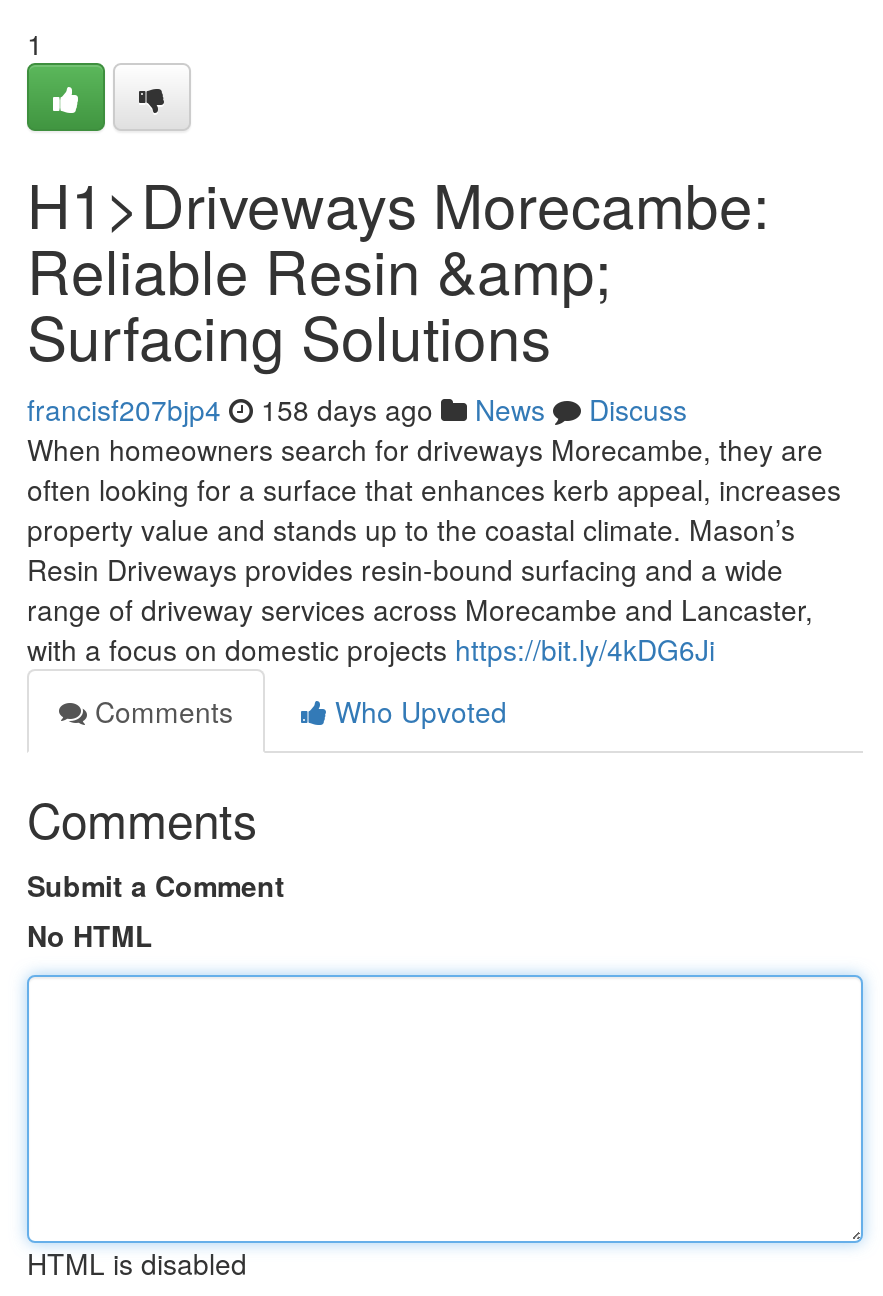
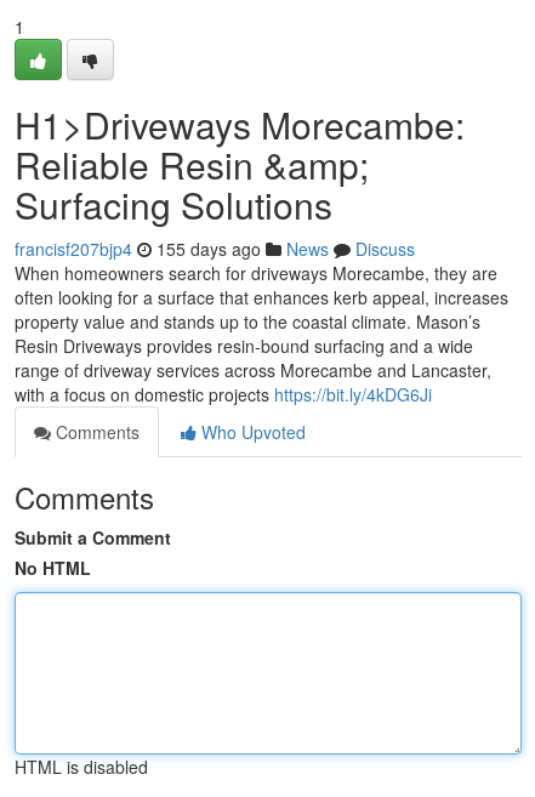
[27,389,687,429] francisf207bjp4 158 days ago News Discuss -> [15,237,415,261] francisf207bjp4 155 days ago News Discuss

